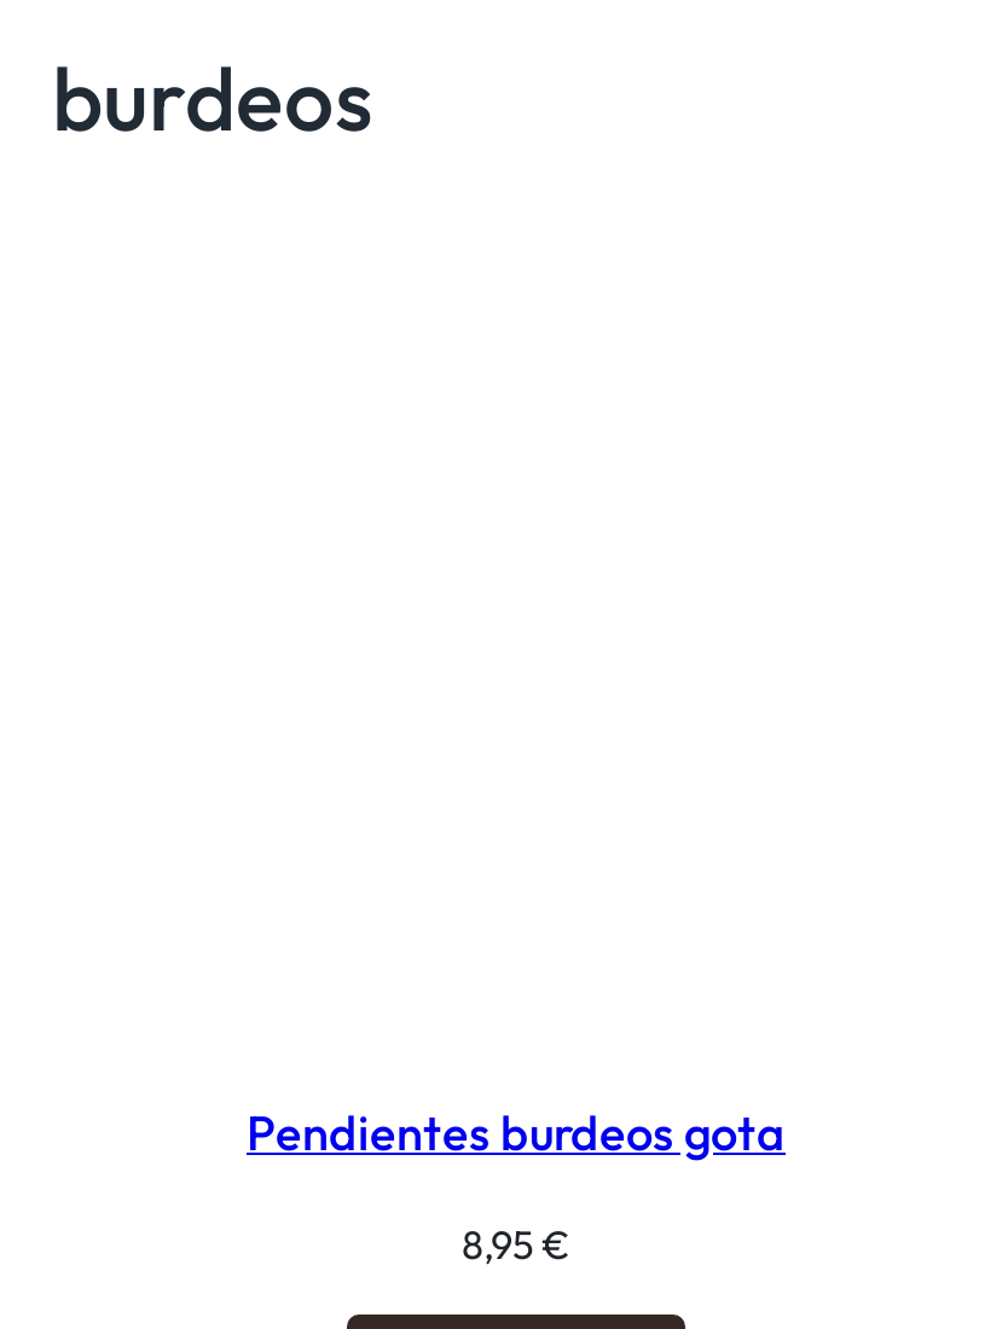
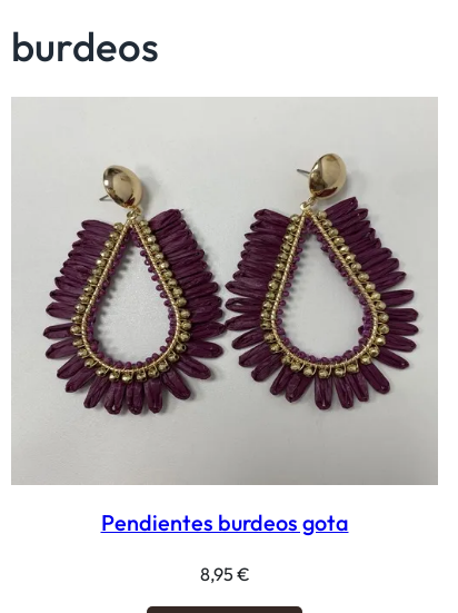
none -> [11,97,438,486] [image]

